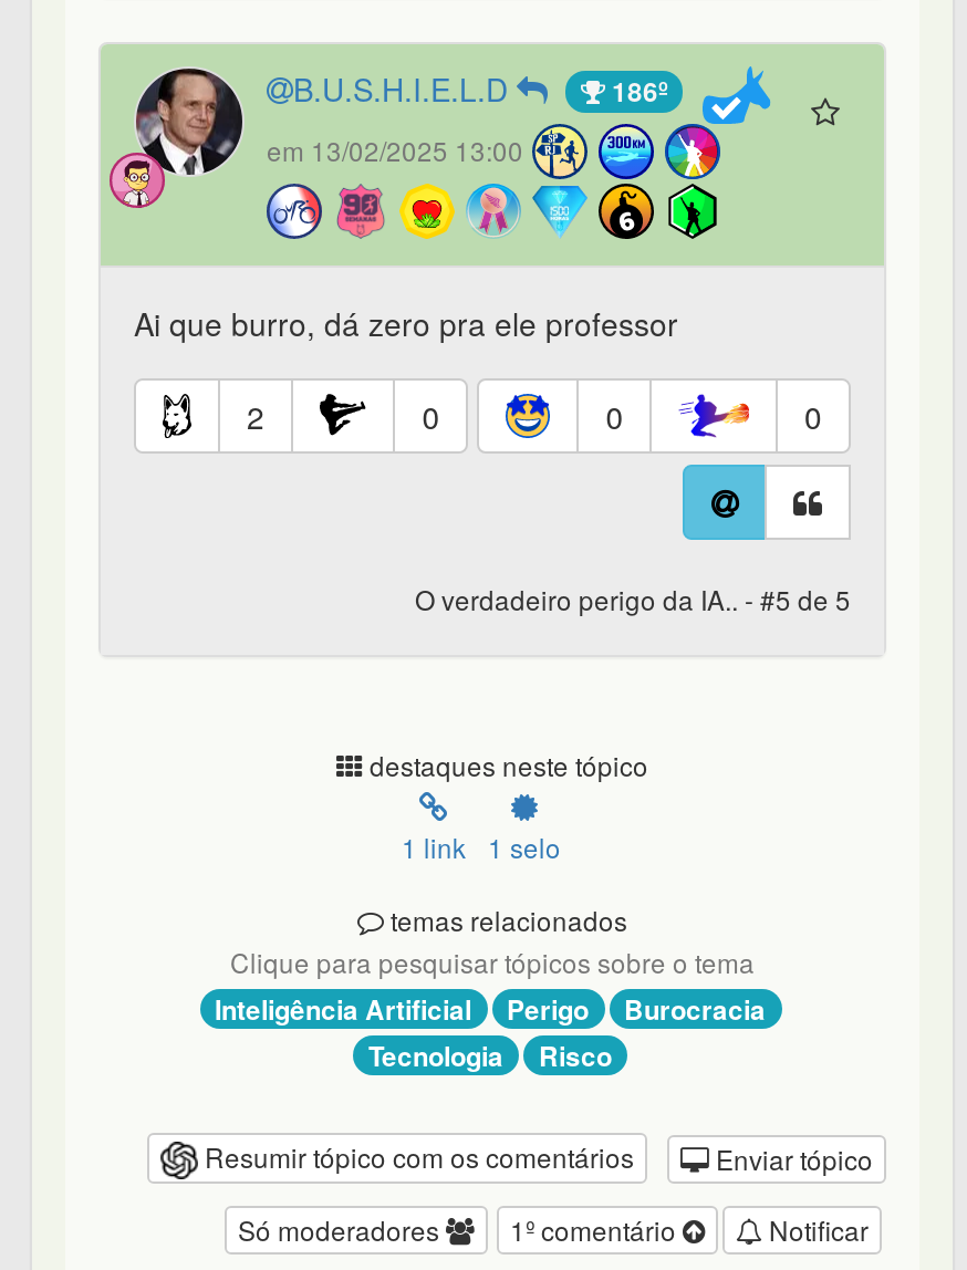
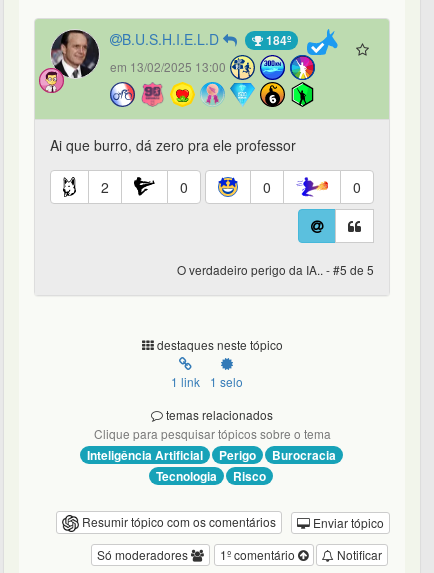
[605,71,667,111] 186º -> [263,31,291,49] 184º

